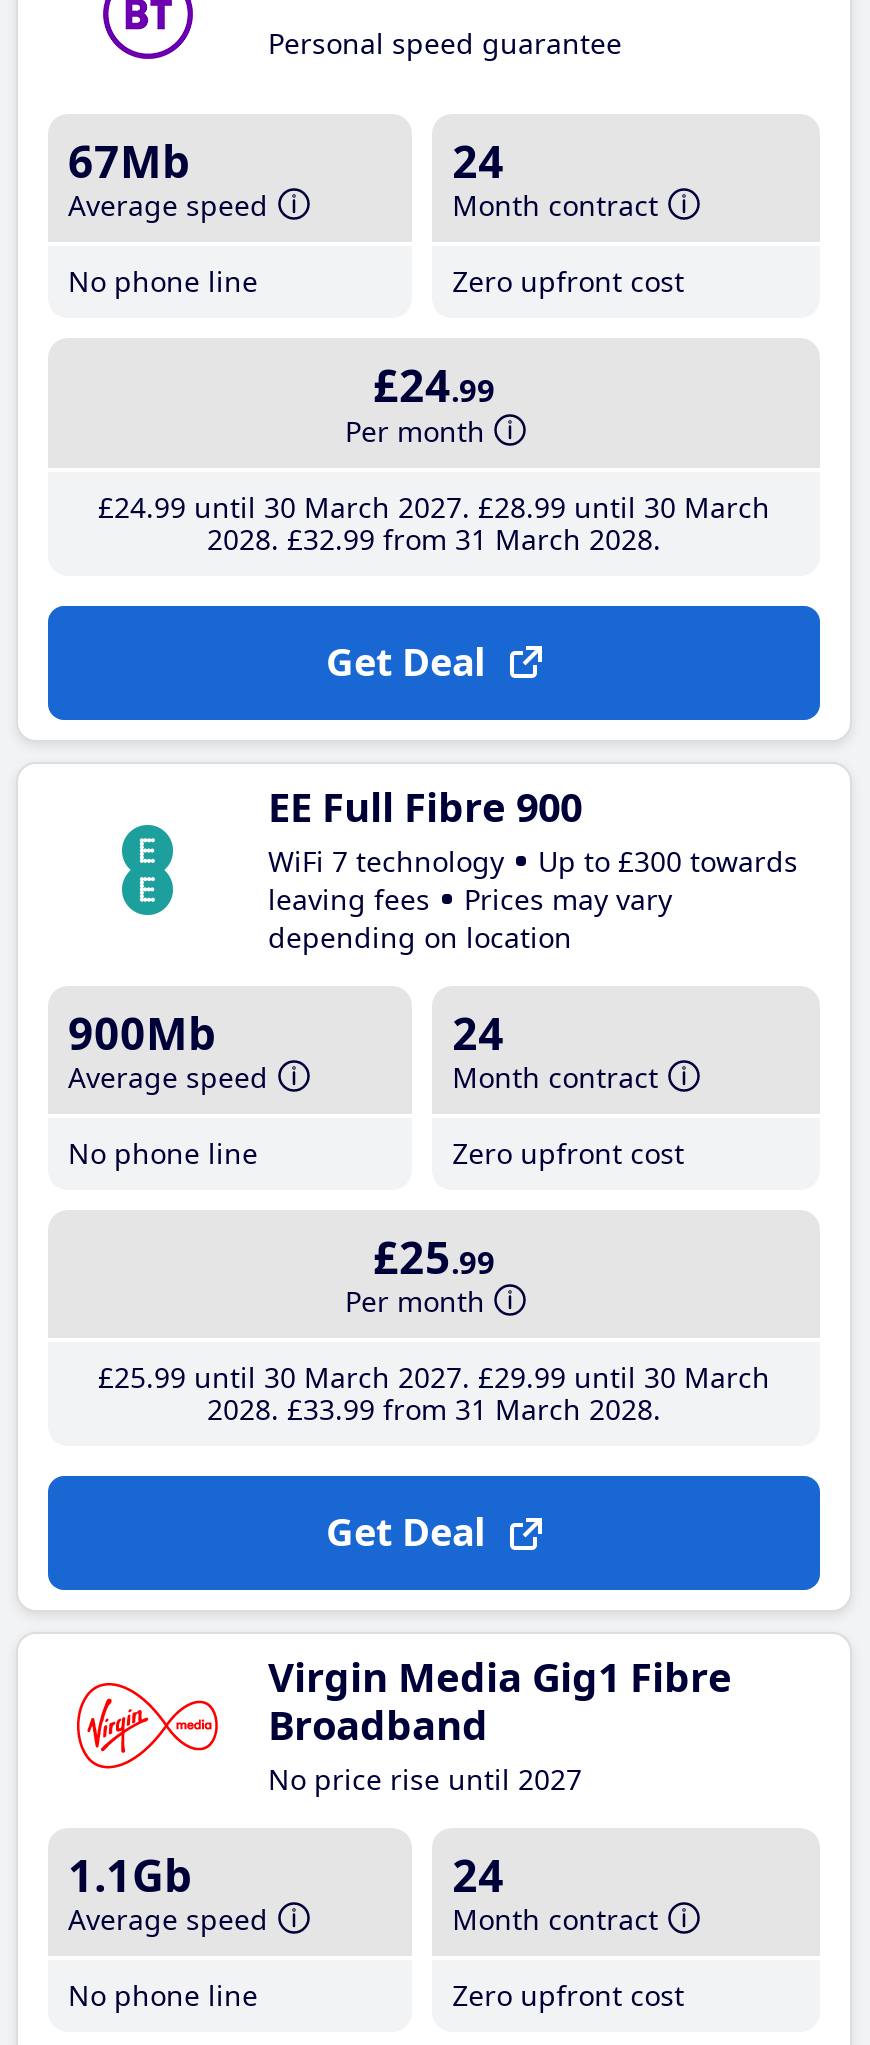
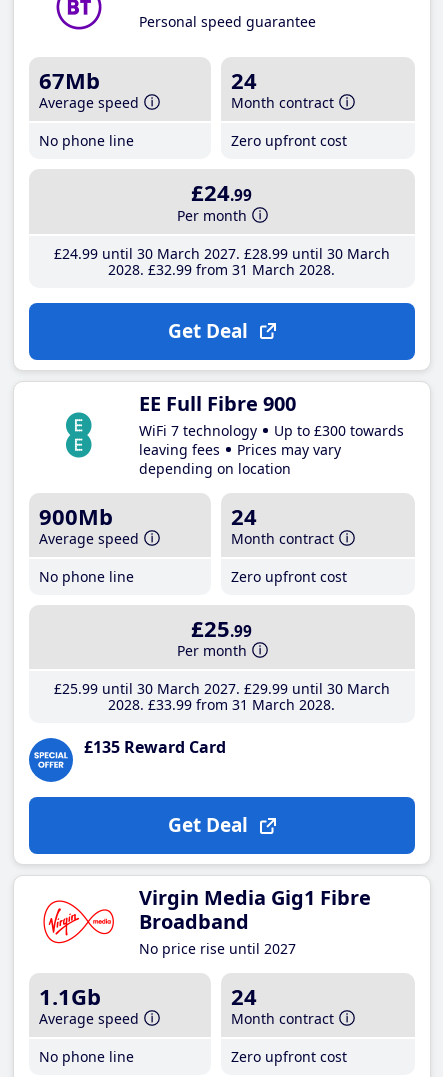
none -> [28,736,226,783] [image] | £135 Reward Card

